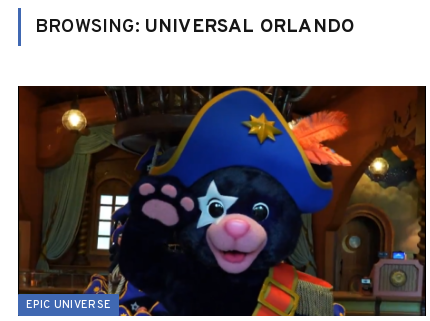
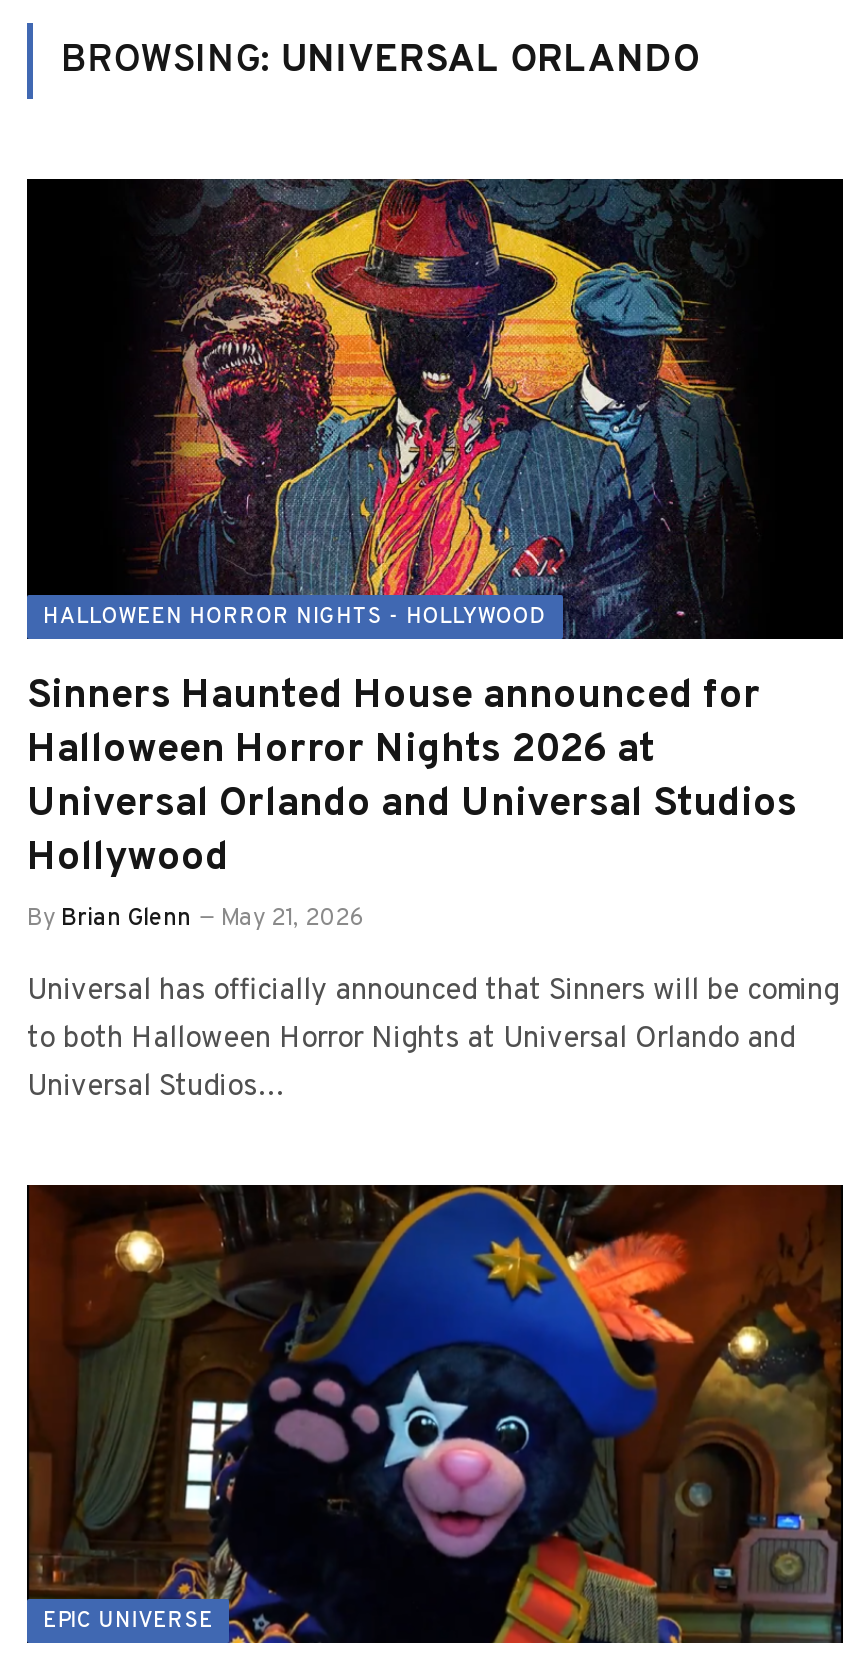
none -> [27,177,841,1106] [image] | HALLOWEEN HORROR NIGHTS - HOLLYWOOD | Sinners Haunted House announced for | Halloween Horror Nights 2026 at | Universal Orlando and Universal Studios | Hollywood | By Brian Glenn | May 21, 2026 | Universal has officially announced that Sinners will be coming | to both Halloween Horror Nights at Universal Orlando and | Universal Studios…

